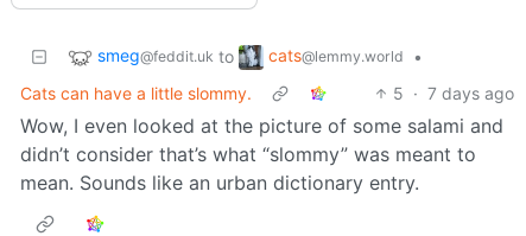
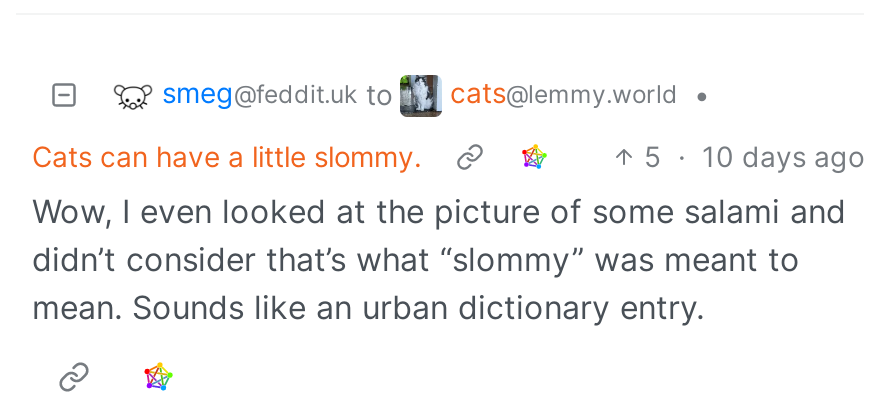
[393,83,514,103] 5 · 7 days ago -> [644,138,864,172] 5 · 10 days ago

